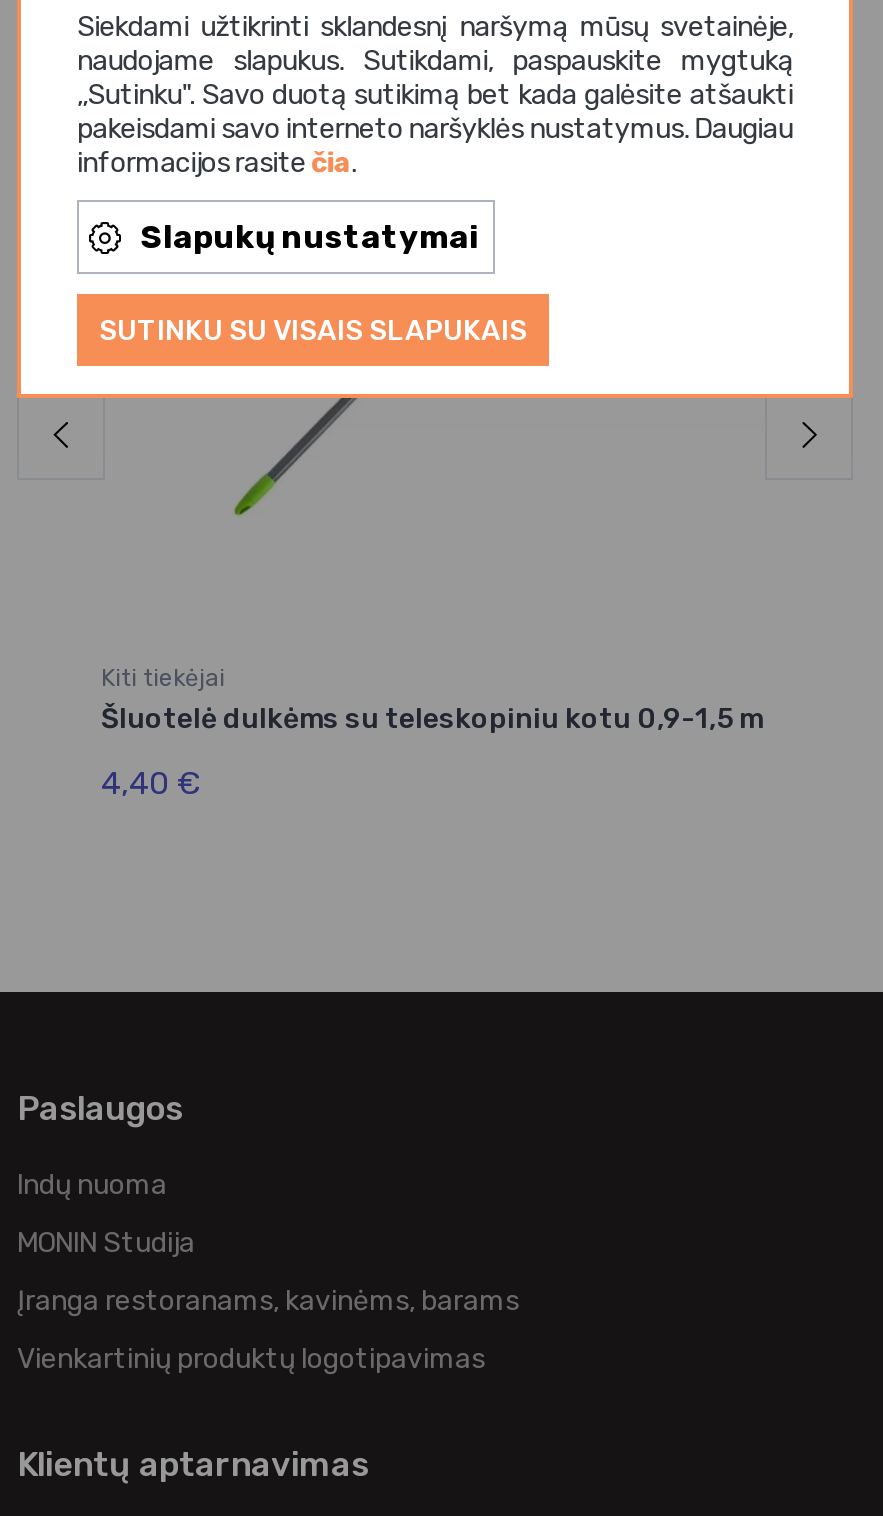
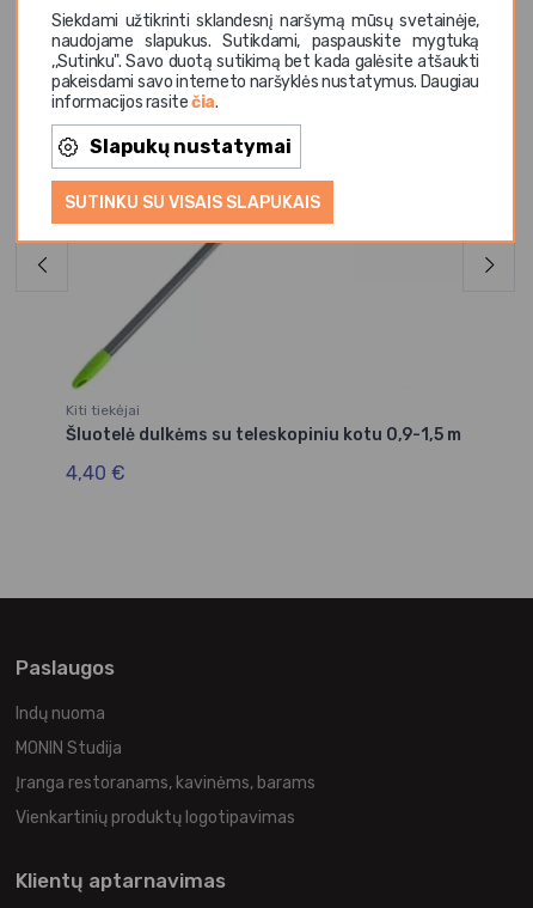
none -> [72,288,170,390] [image]

